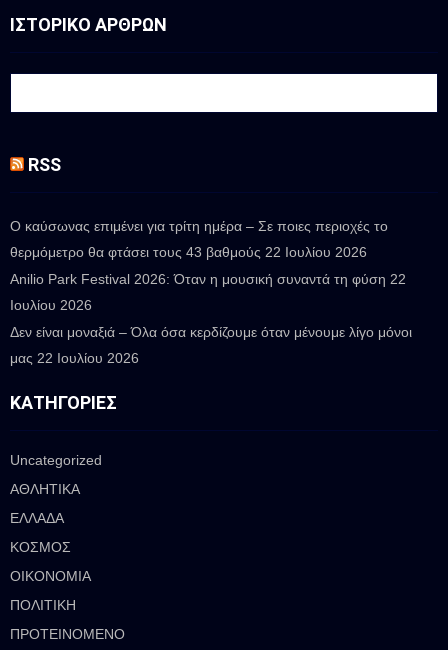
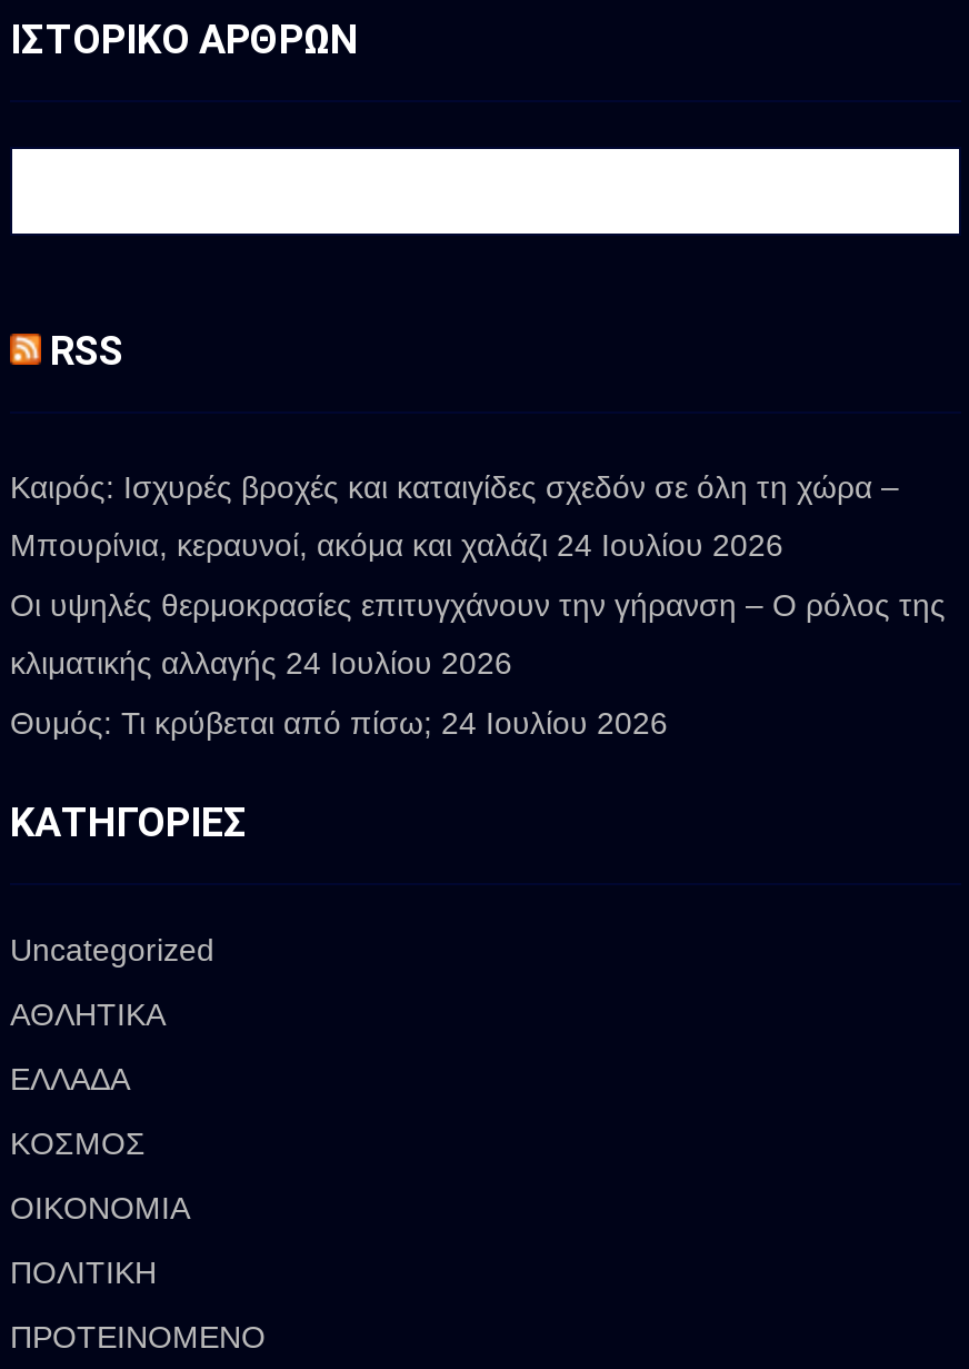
[10,218,412,366] Ο καύσωνας επιμένει για τρίτη ημέρα – Σε ποιες περιοχές το | θερμόμετρο θα φτάσει τους 43 βαθμούς 22 Ιουλίου 2026 | Anilio Park Festival 2026: Όταν η μουσική συναντά τη φύση 22 | Ιουλίου 2026 | Δεν είναι μοναξιά – Όλα όσα κερδίζουμε όταν μένουμε λίγο μόνοι | μας 22 Ιουλίου 2026 -> [10,469,946,740] Καιρός: Ισχυρές βροχές και καταιγίδες σχεδόν σε όλη τη χώρα – | Μπουρίνια, κεραυνοί, ακόμα και χαλάζι 24 Ιουλίου 2026 | Οι υψηλές θερμοκρασίες επιτυγχάνουν την γήρανση – Ο ρόλος της | κλιματικής αλλαγής 24 Ιουλίου 2026 | Θυμός: Τι κρύβεται από πίσω; 24 Ιουλίου 2026

